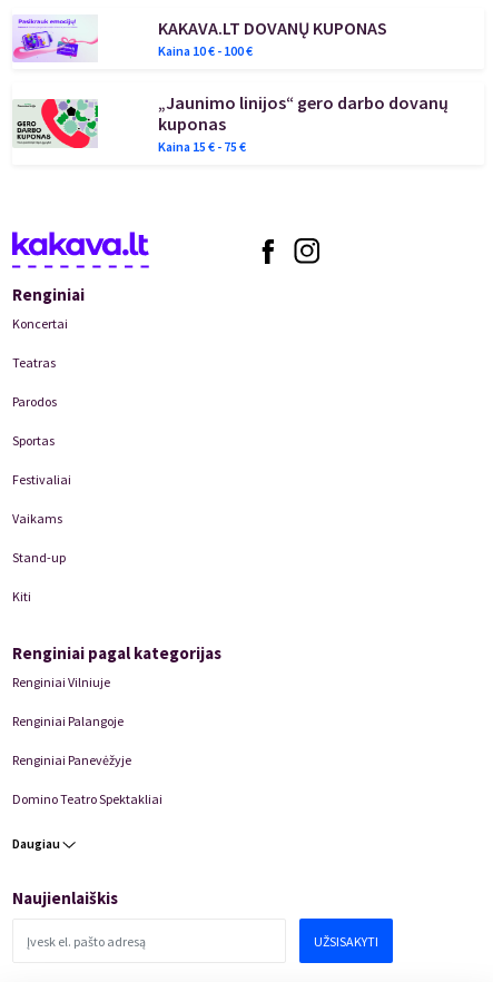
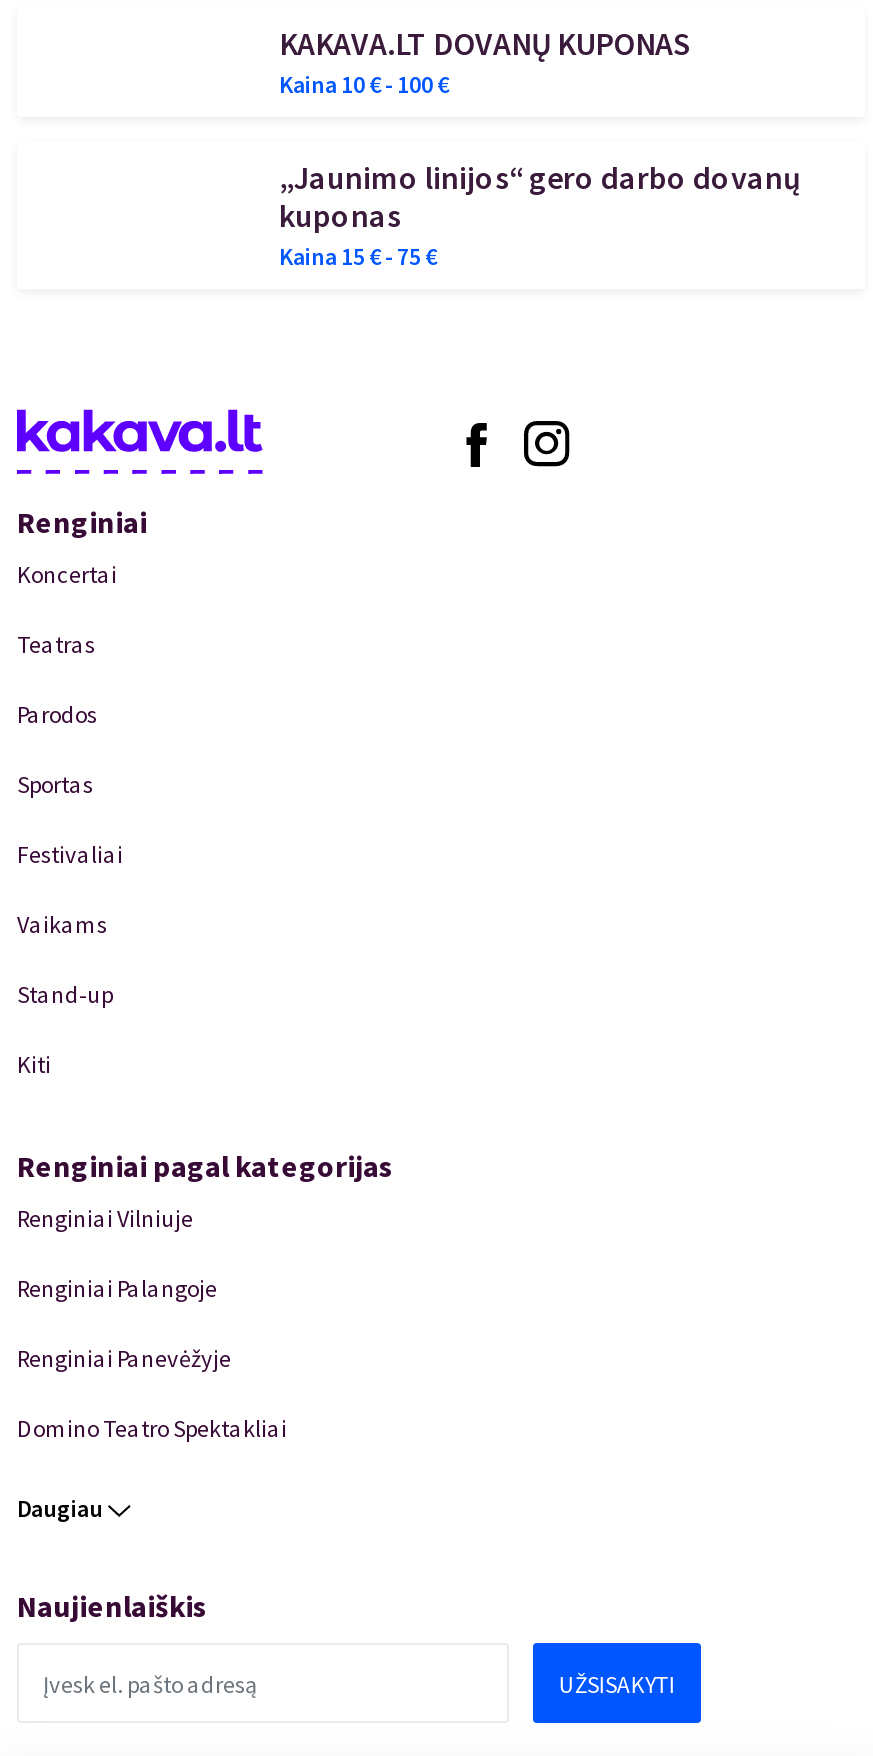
[12,16,99,62] [image] -> none
[13,98,99,149] [image] -> none

